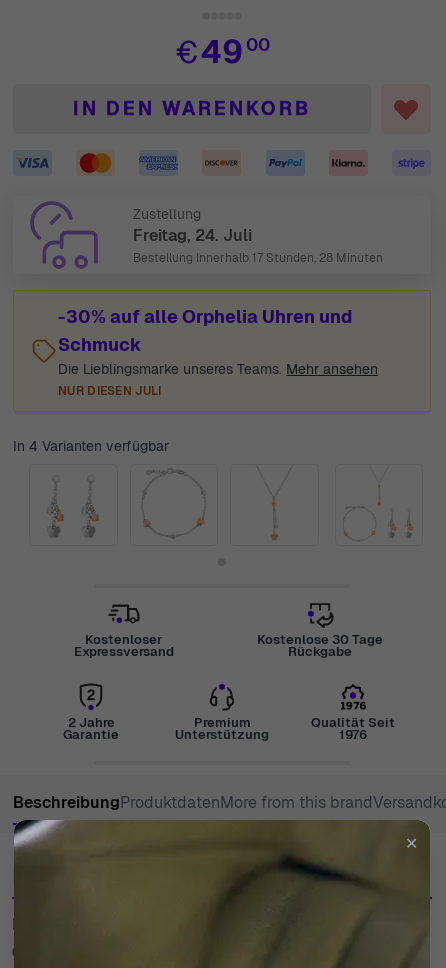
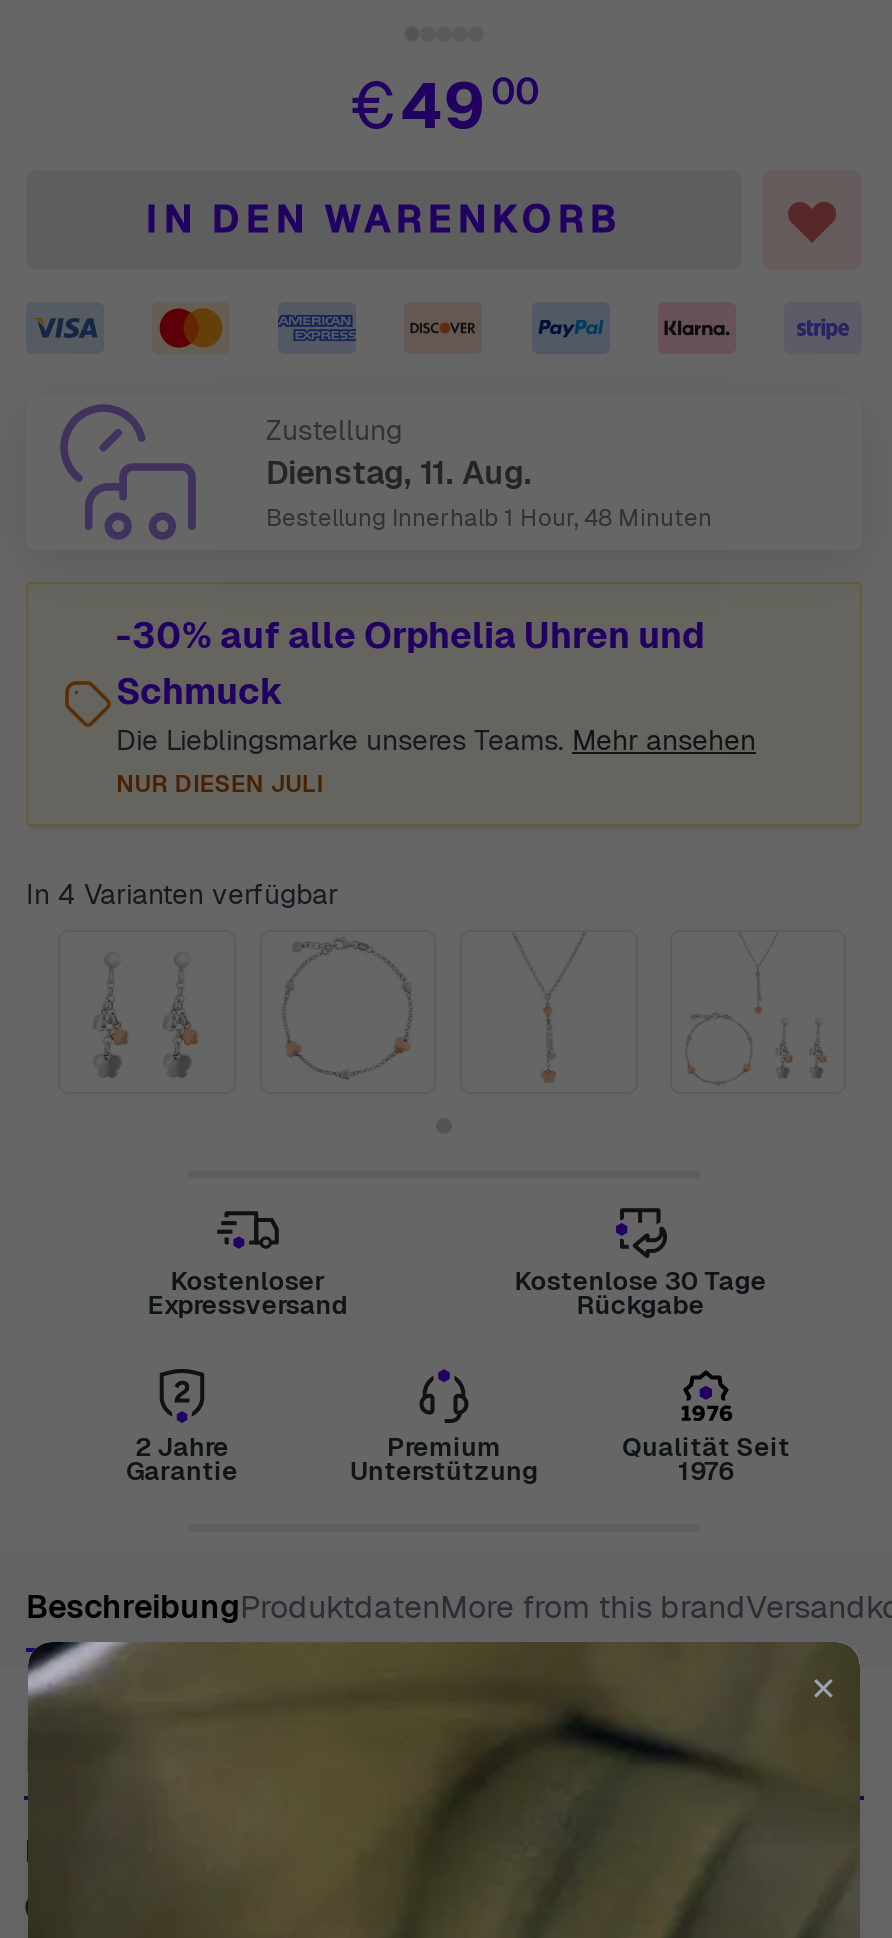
[133,225,383,266] Freitag, 24. Juli | Bestellung Innerhalb 17 Stunden, 28 Minuten -> [266,452,712,534] Dienstag, 11. Aug. | Bestellung Innerhalb 1 Hour, 48 Minuten

